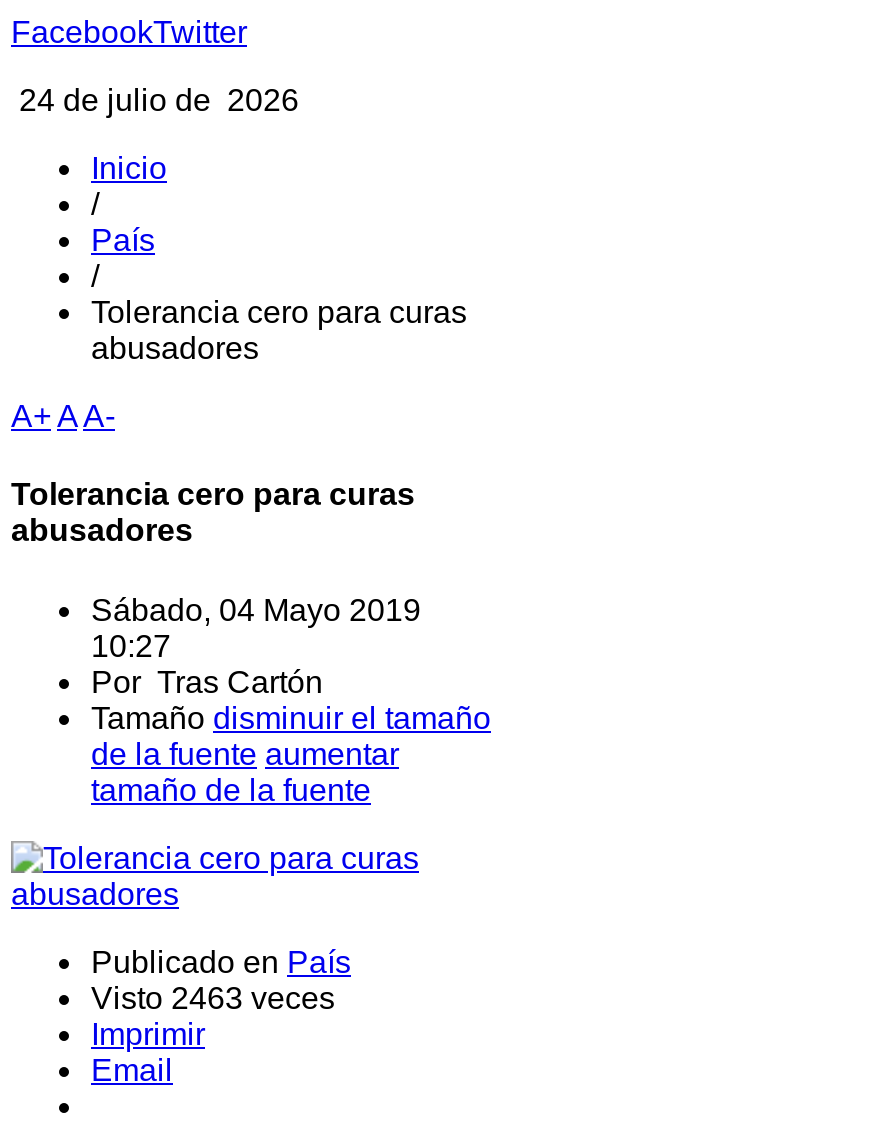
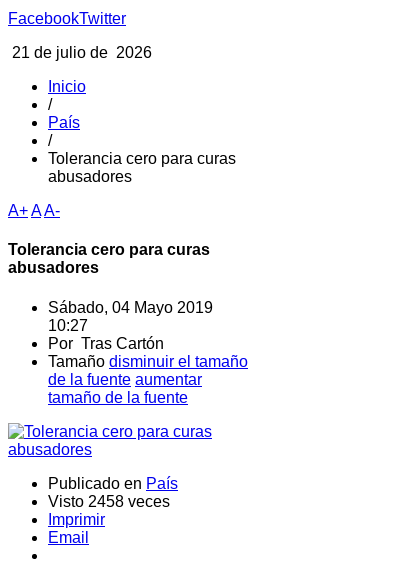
[11,83,299,117] 24 de julio de 2026 -> [8,44,152,61] 21 de julio de 2026
[91,980,335,1014] Visto 2463 veces -> [48,492,170,509] Visto 2458 veces

